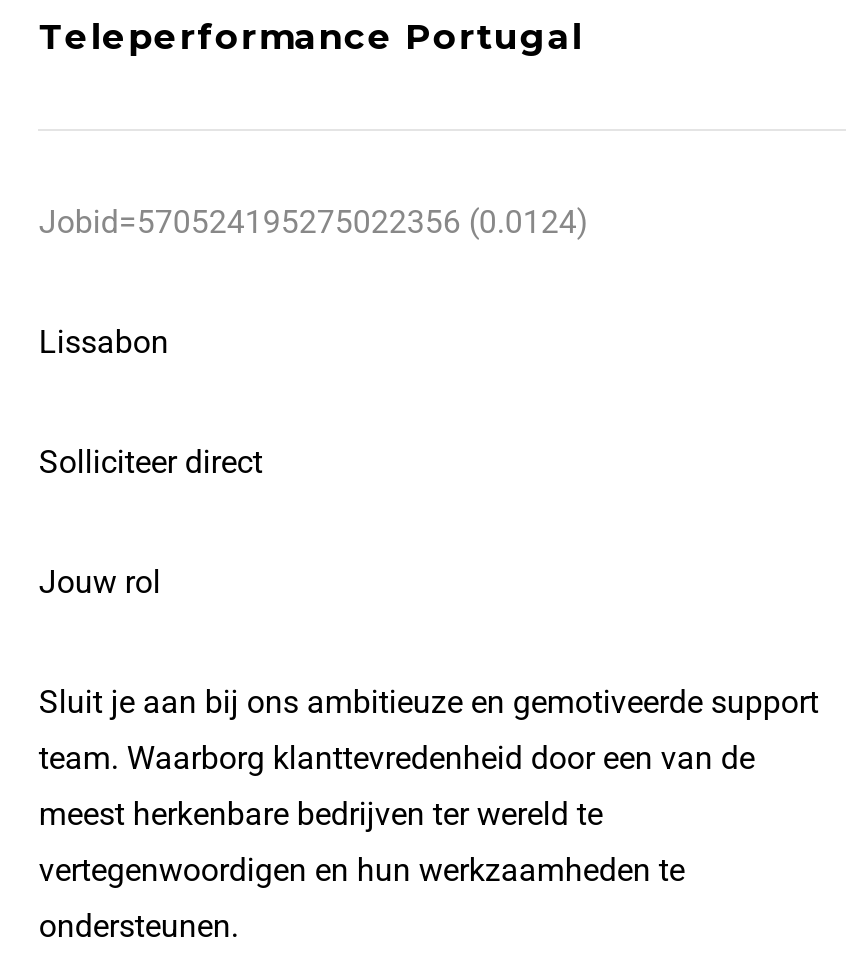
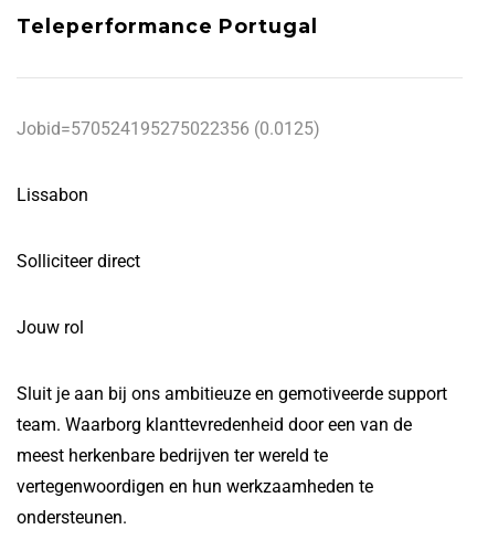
[39,203,589,241] Jobid=570524195275022356 (0.0124) -> [17,118,321,139] Jobid=570524195275022356 (0.0125)

